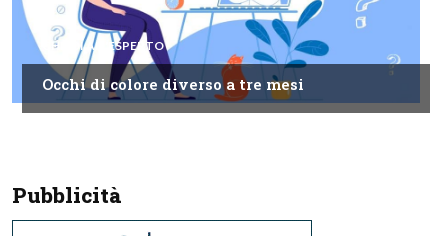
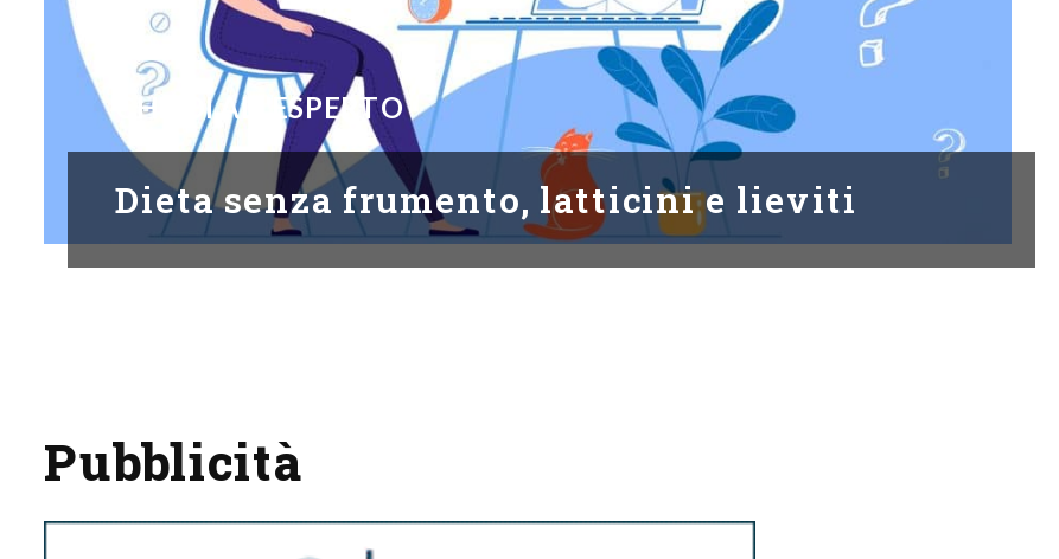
[42,74,304,94] Occhi di colore diverso a tre mesi -> [115,175,857,223] Dieta senza frumento, latticini e lieviti

